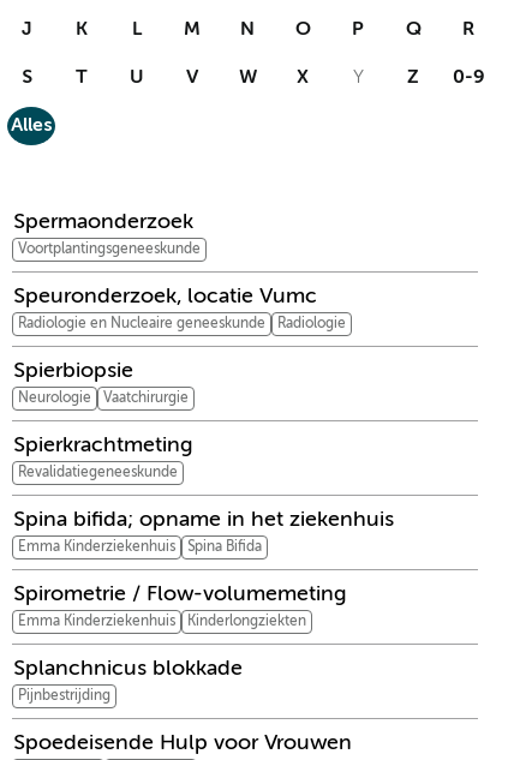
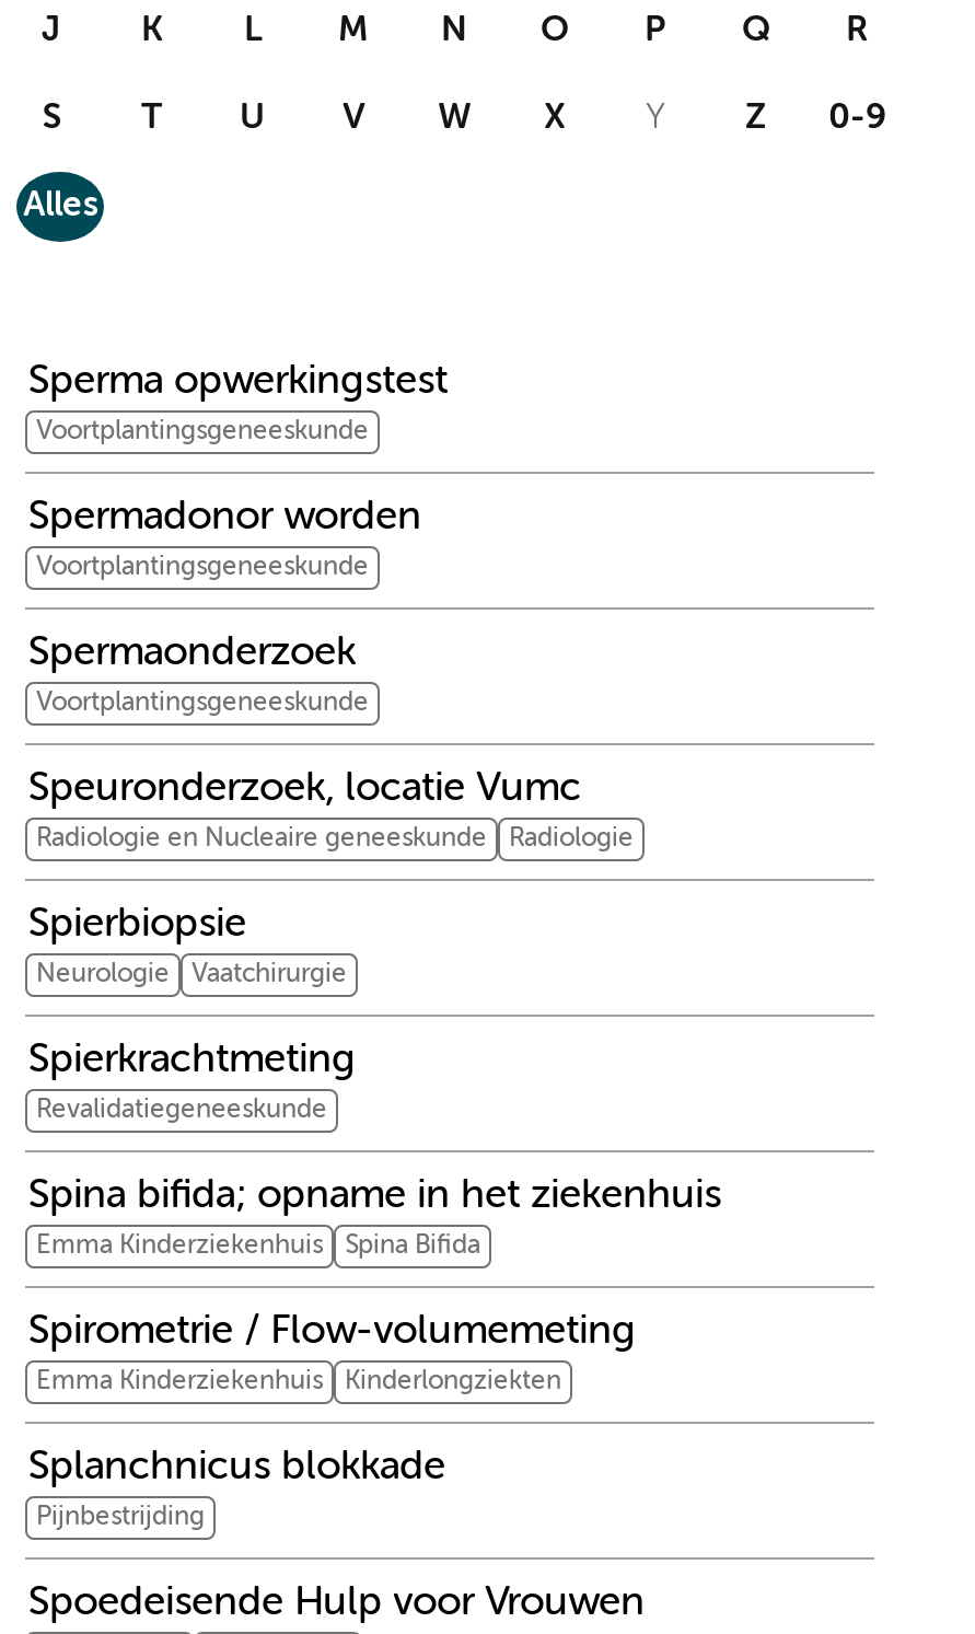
none -> [27,362,448,580] Sperma opwerkingstest | Voortplantingsgeneeskunde | Spermadonor worden | Voortplantingsgeneeskunde

